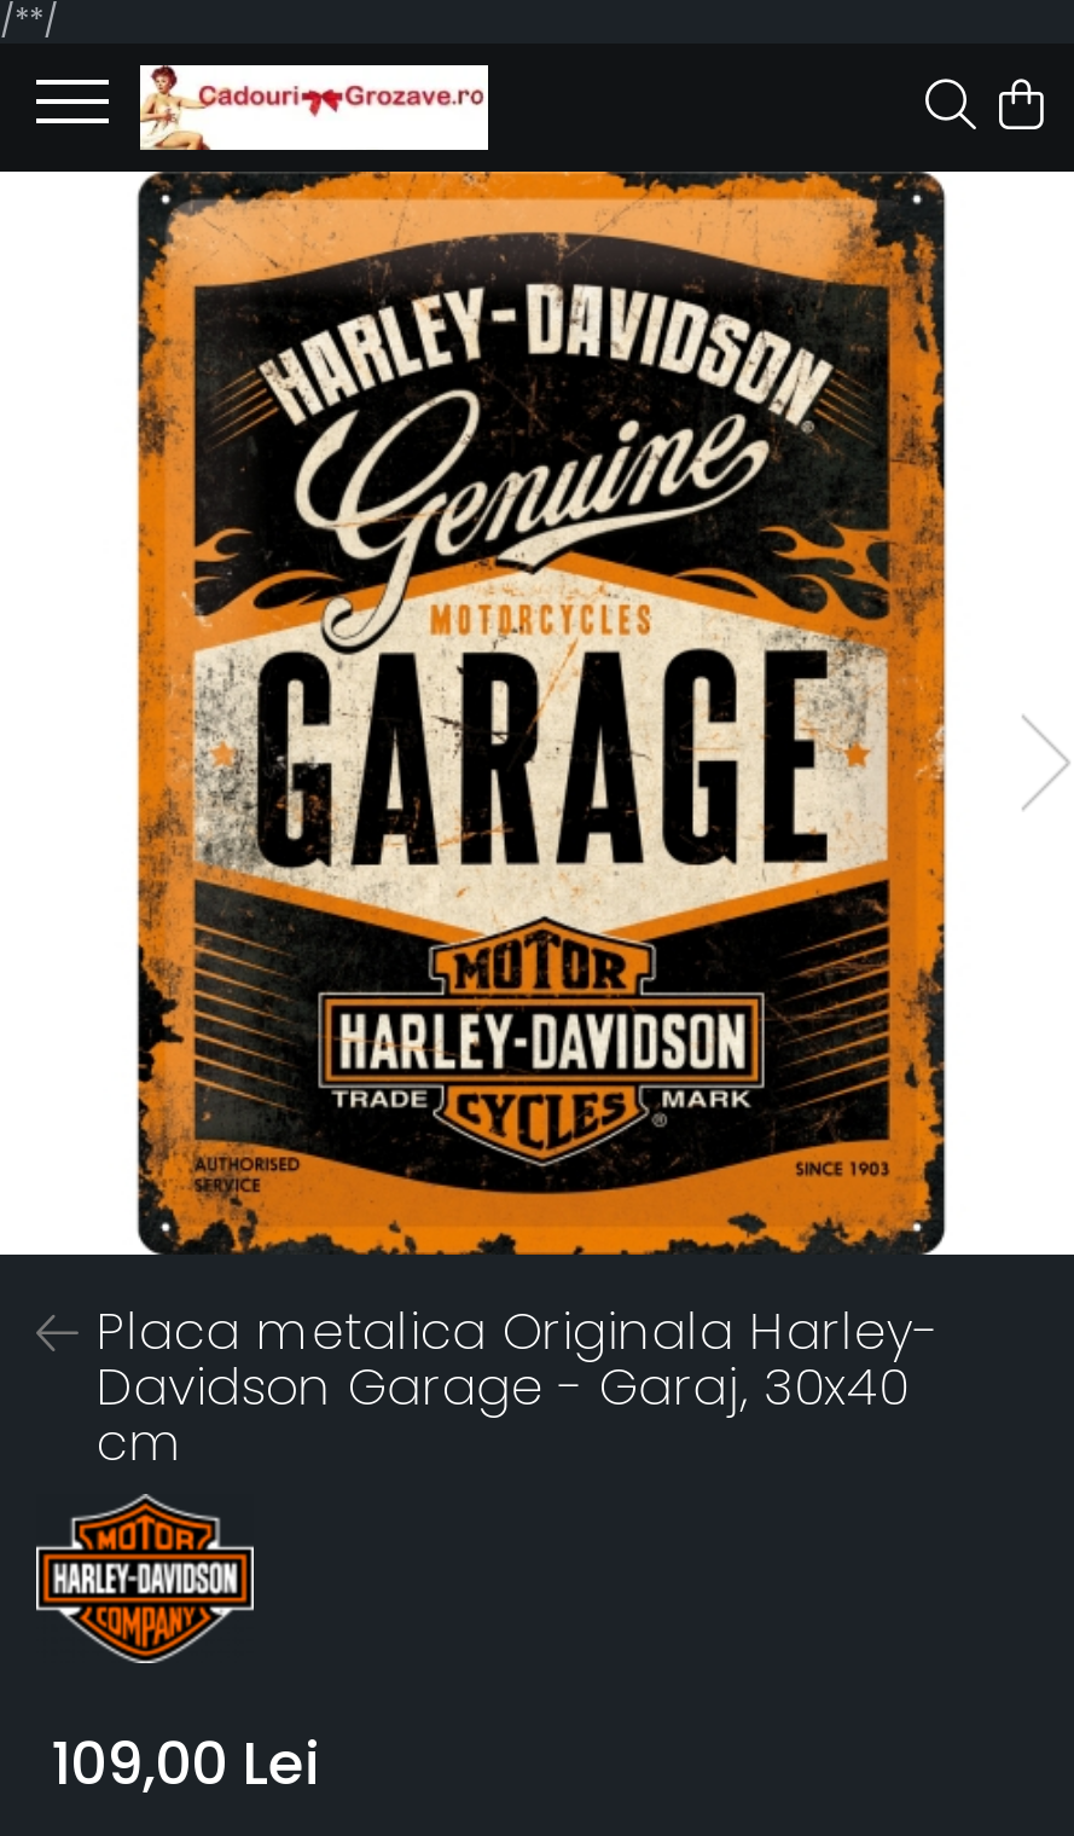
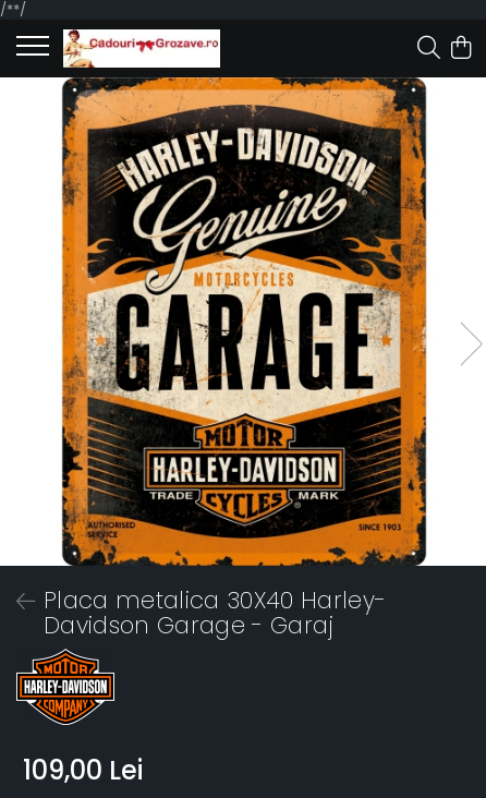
[97,1296,939,1477] Placa metalica Originala Harley- | Davidson Garage - Garaj, 30x40 | cm -> [44,584,386,641] Placa metalica 30X40 Harley- | Davidson Garage - Garaj

